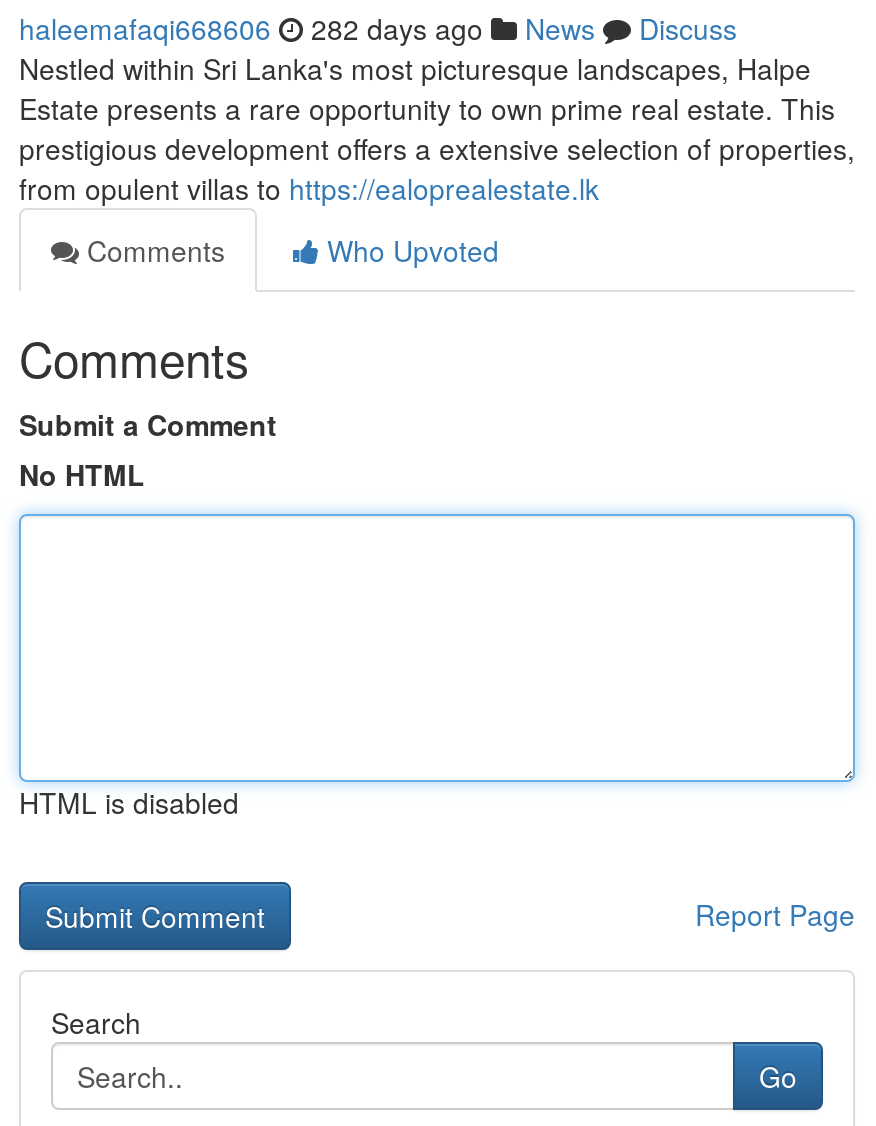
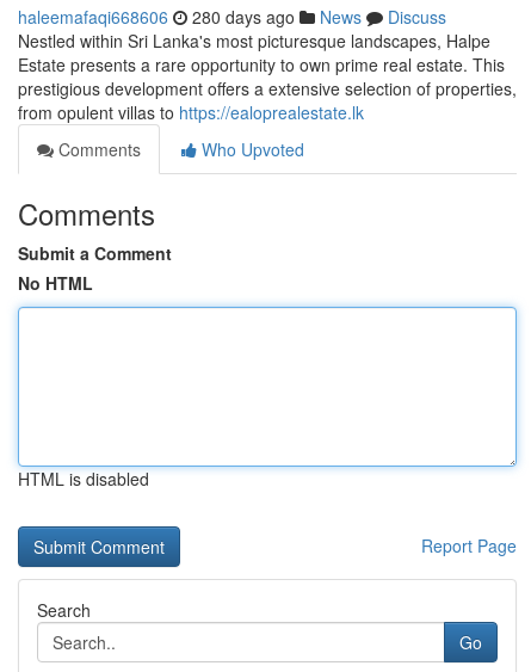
[19,8,737,48] haleemafaqi668606 282 days ago News Discuss -> [18,5,446,29] haleemafaqi668606 280 days ago News Discuss

